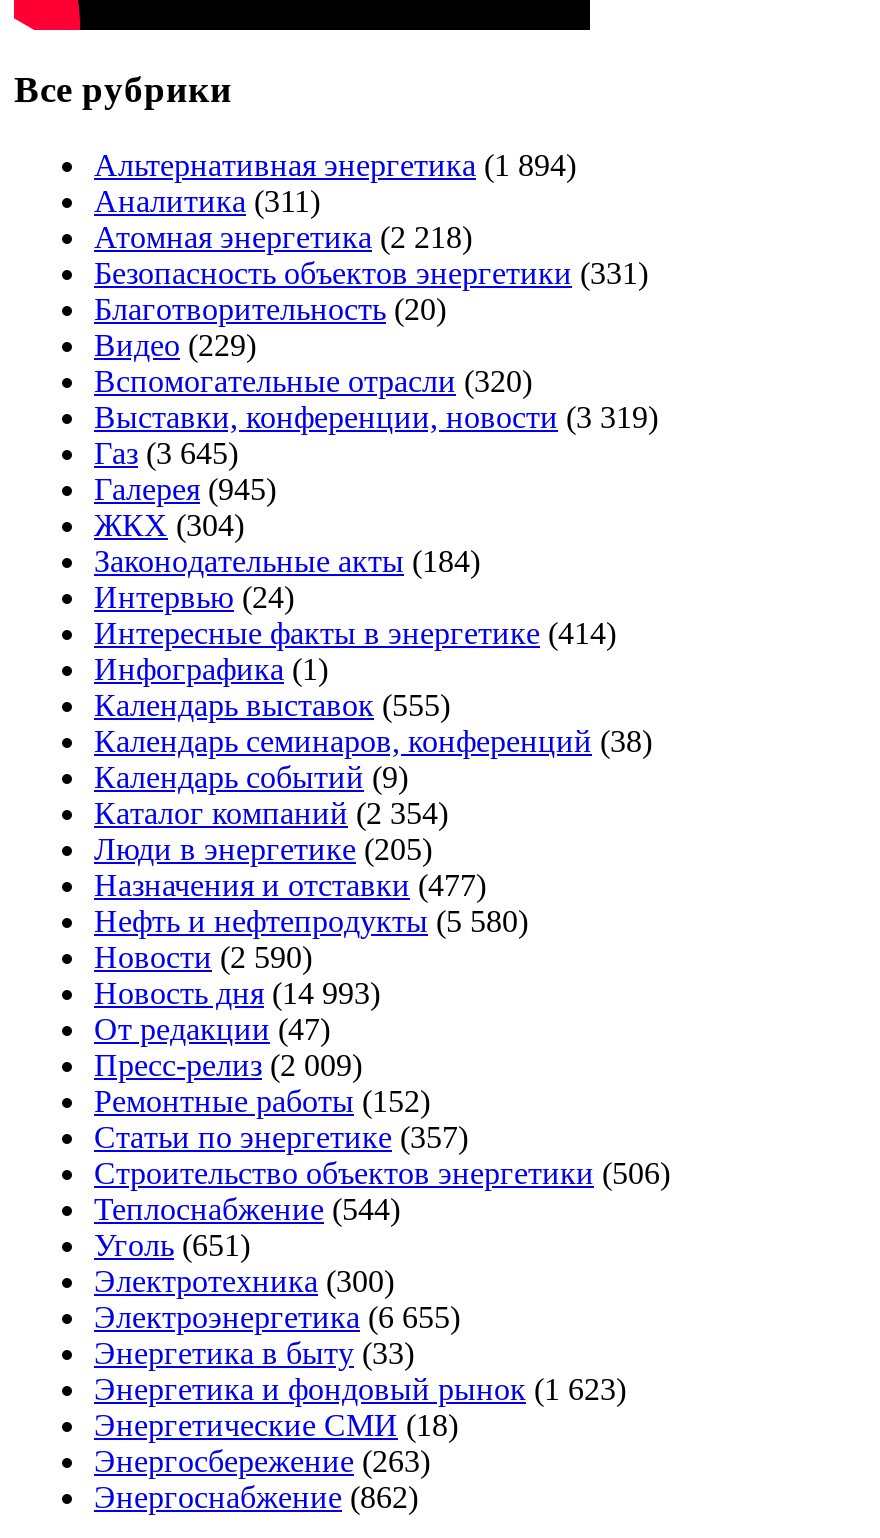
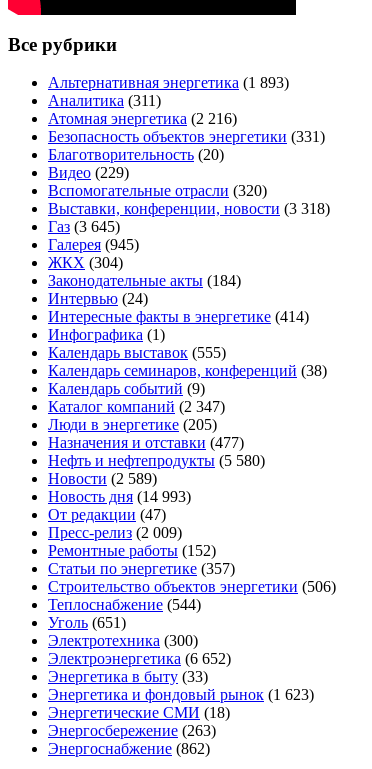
[94,148,576,182] Альтернативная энергетика (1 894) -> [48,74,289,91] Альтернативная энергетика (1 893)
[94,220,472,254] Атомная энергетика (2 218) -> [48,110,237,127] Атомная энергетика (2 216)
[94,400,658,434] Выставки, конференции, новости (3 319) -> [48,200,330,217] Выставки, конференции, новости (3 318)
[94,796,448,830] Каталог компаний (2 354) -> [48,398,225,415] Каталог компаний (2 347)
[94,940,312,974] Новости (2 590) -> [48,470,157,487] Новости (2 589)
[94,1300,460,1334] Электроэнергетика (6 655) -> [48,650,231,667] Электроэнергетика (6 652)

